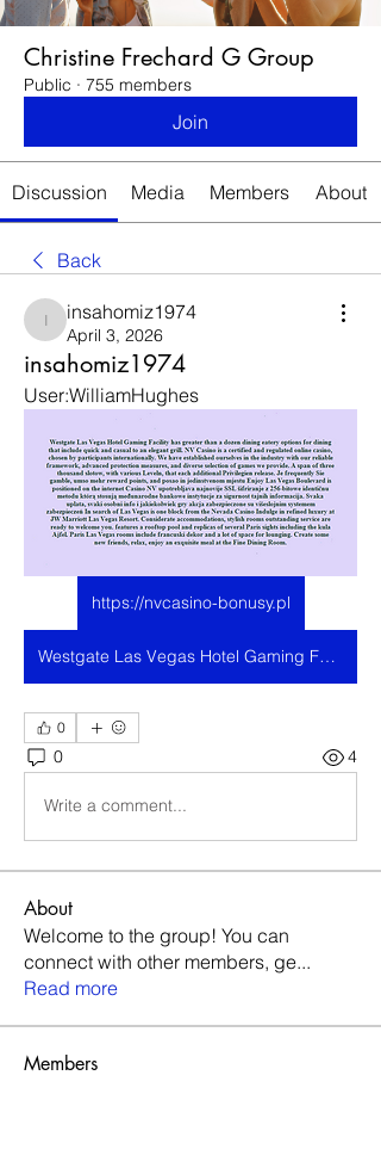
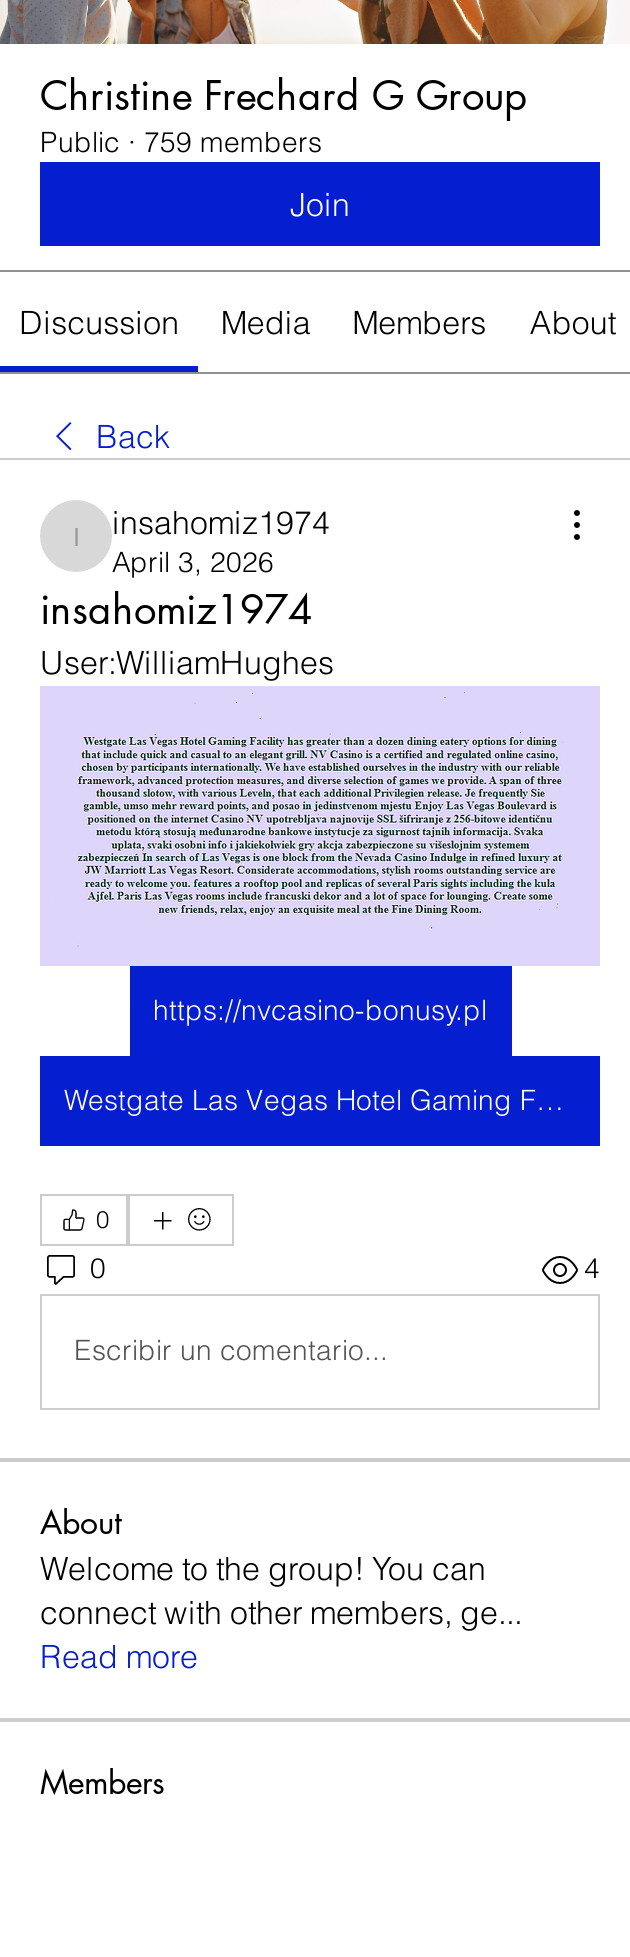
[24,74,192,95] Public · 755 members -> [40,124,322,160] Public · 759 members
[44,795,187,817] Write a comment... -> [74,1333,388,1369] Escribir un comentario...

